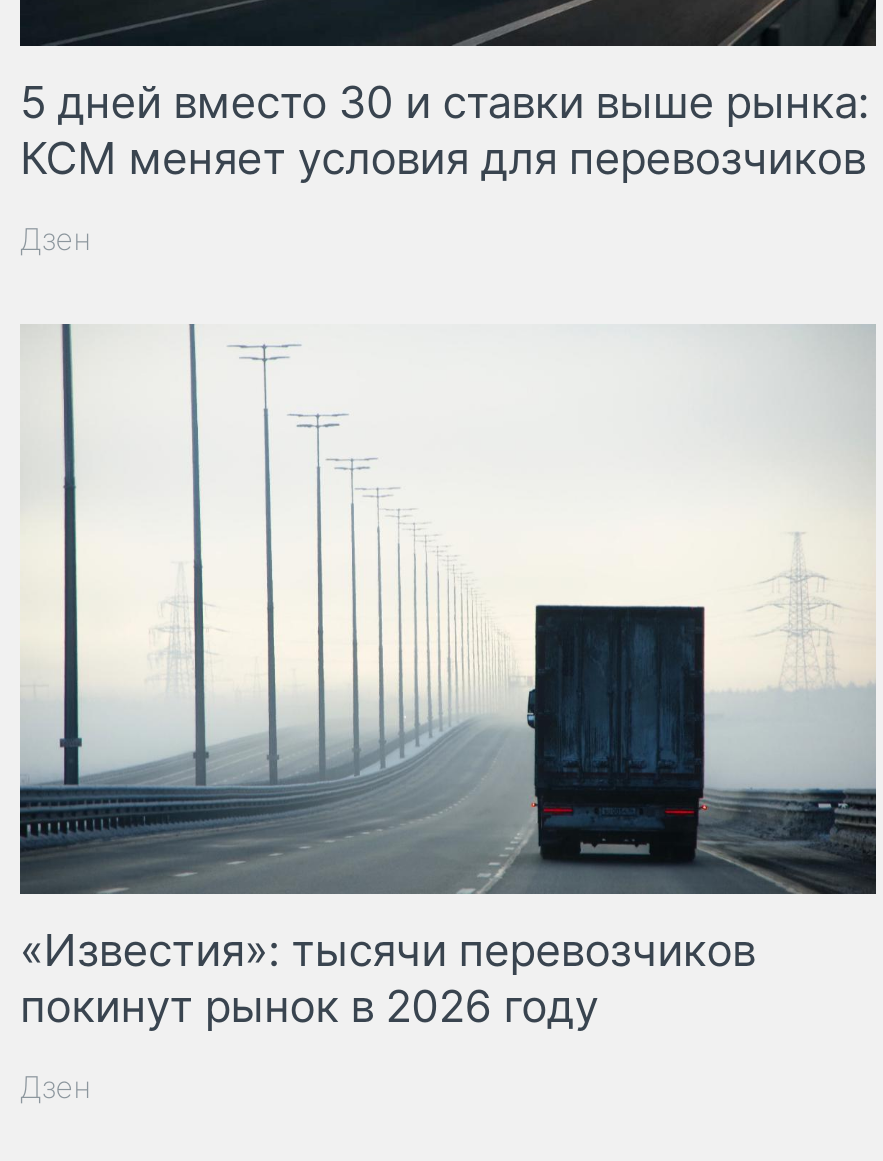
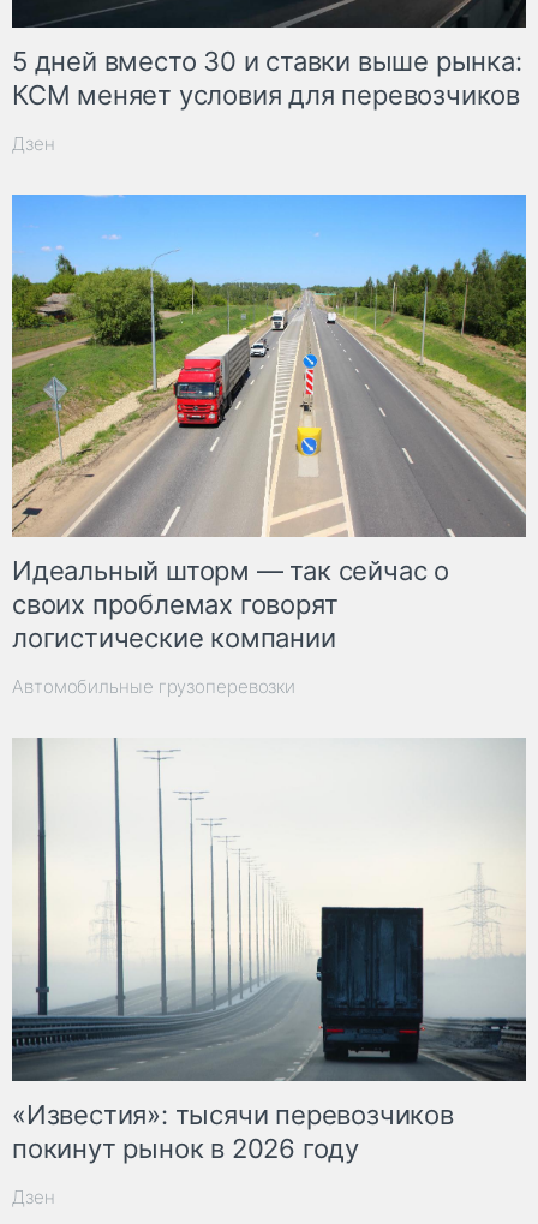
none -> [11,193,527,698] [image] | Идеальный шторм — так сейчас о | своих проблемах говорят | логистические компании | Автомобильные грузоперевозки

